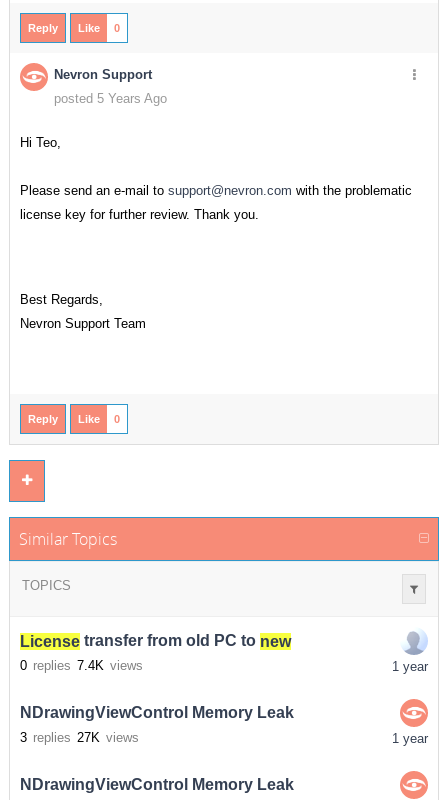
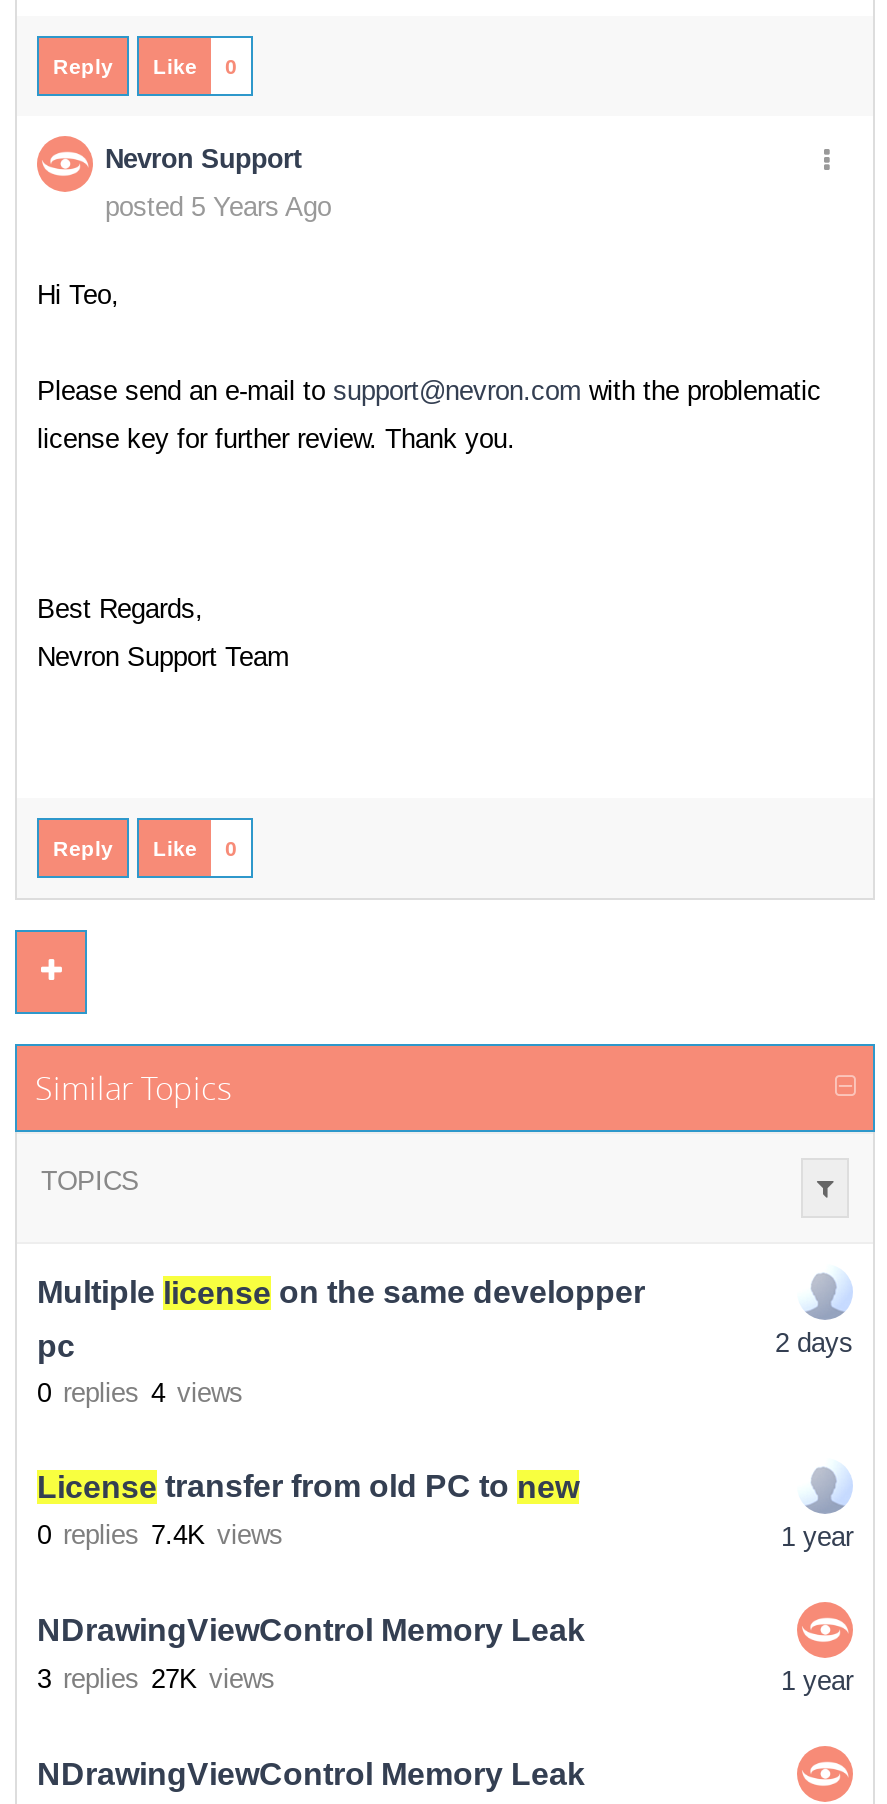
none -> [37,1276,645,1408] Multiple license on the same developper | pc | 0 replies 4 views
none -> [775,1329,853,1359] 2 days

